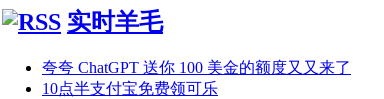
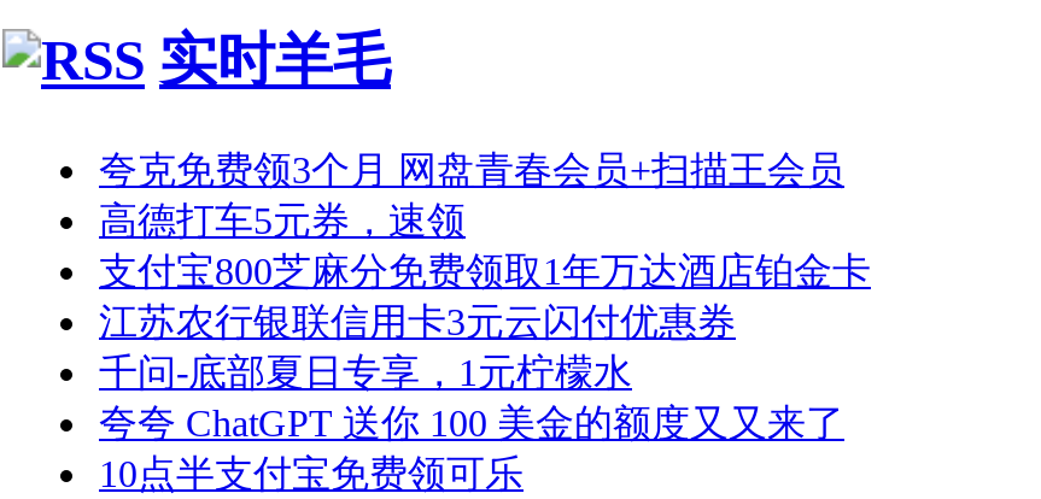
none -> [99,149,871,393] 夸克免费领3个月 网盘青春会员+扫描王会员 | 高德打车5元券，速领 | 支付宝800芝麻分免费领取1年万达酒店铂金卡 | 江苏农行银联信用卡3元云闪付优惠券 | 千问-底部夏日专享，1元柠檬水

